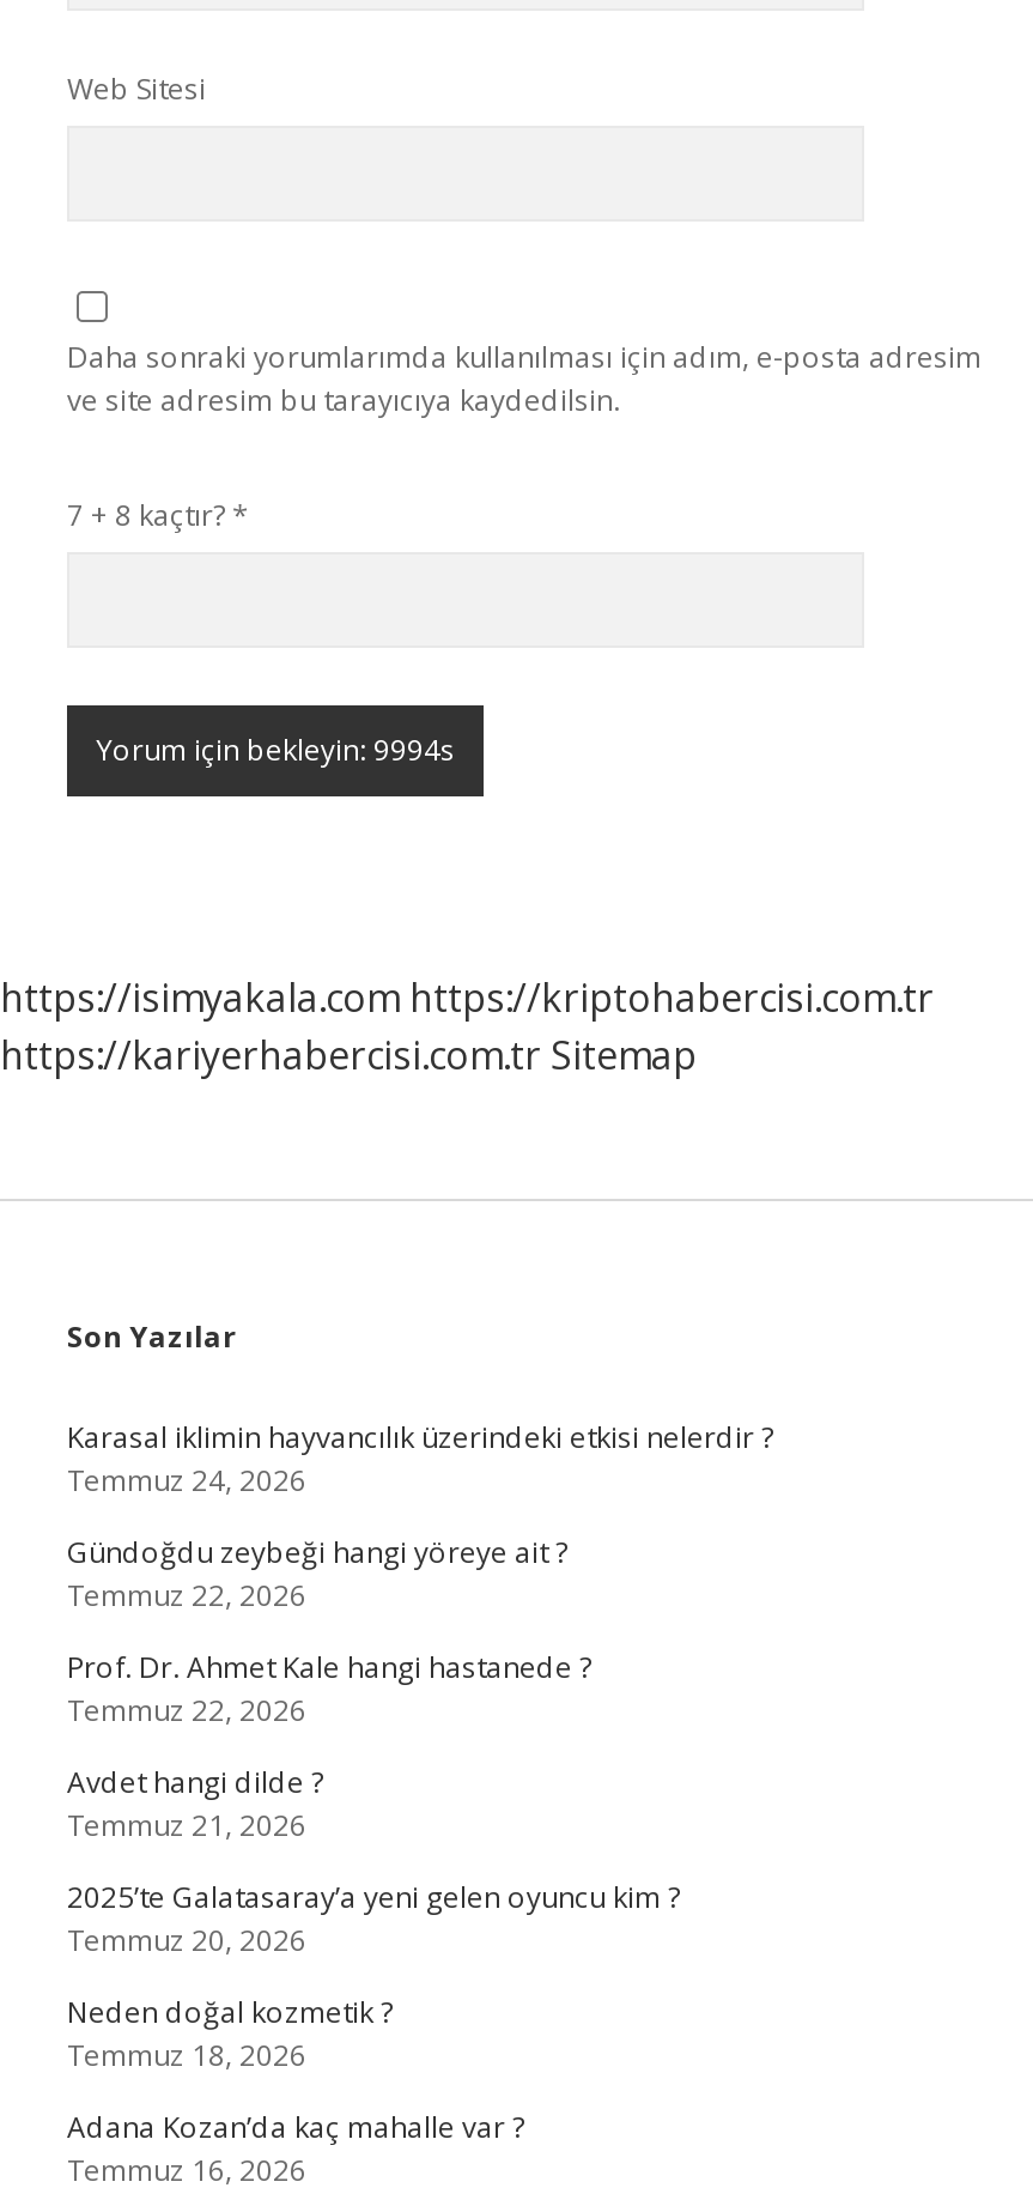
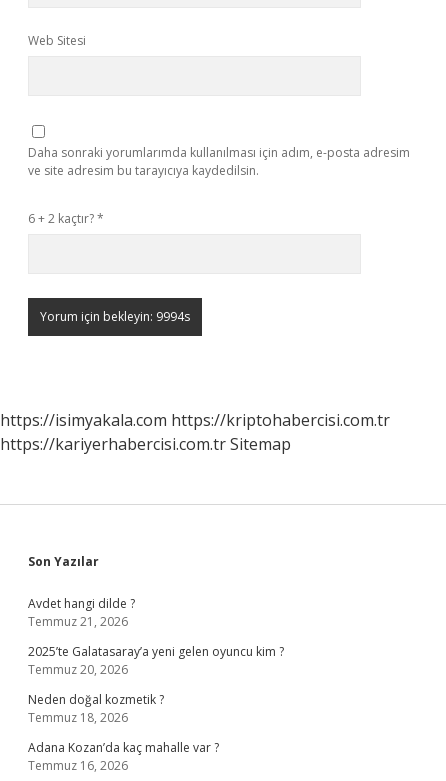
[67,495,249,535] 7 + 8 kaçtır? * -> [28,210,104,227] 6 + 2 kaçtır? *
[67,1417,773,1731] Karasal iklimin hayvancılık üzerindeki etkisi nelerdir ? | Temmuz 24, 2026 | Gündoğdu zeybeği hangi yöreye ait ? | Temmuz 22, 2026 | Prof. Dr. Ahmet Kale hangi hastanede ? | Temmuz 22, 2026 -> none

